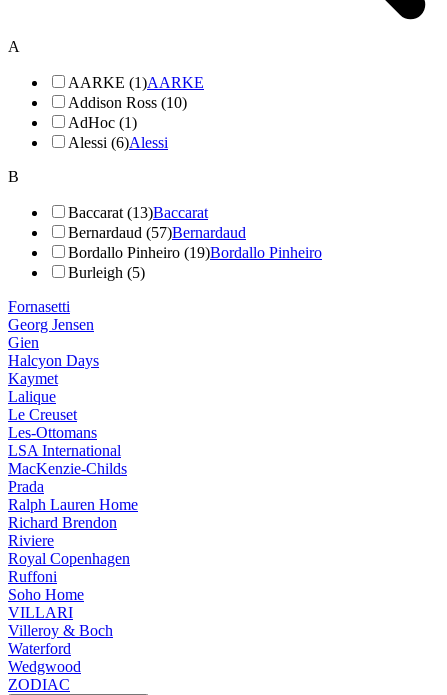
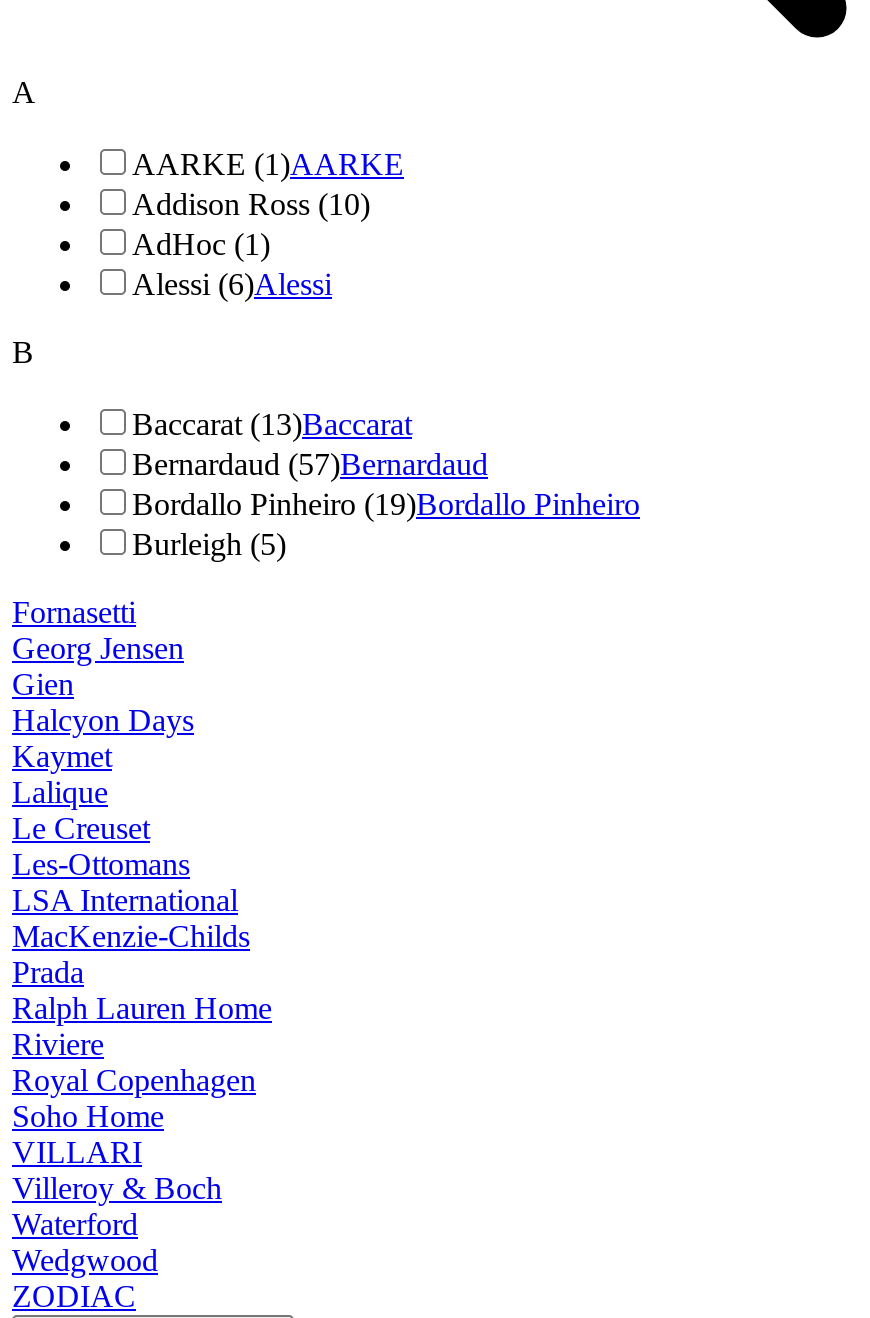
[8,514,117,531] Richard Brendon -> none
[8,568,57,585] Ruffoni -> none

